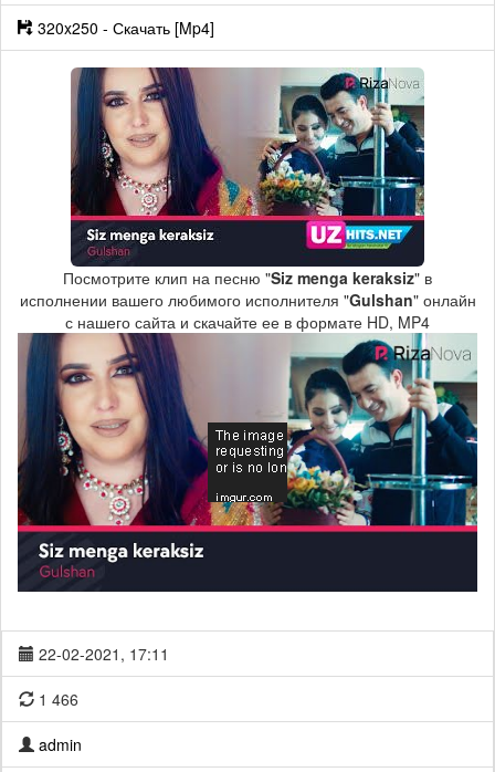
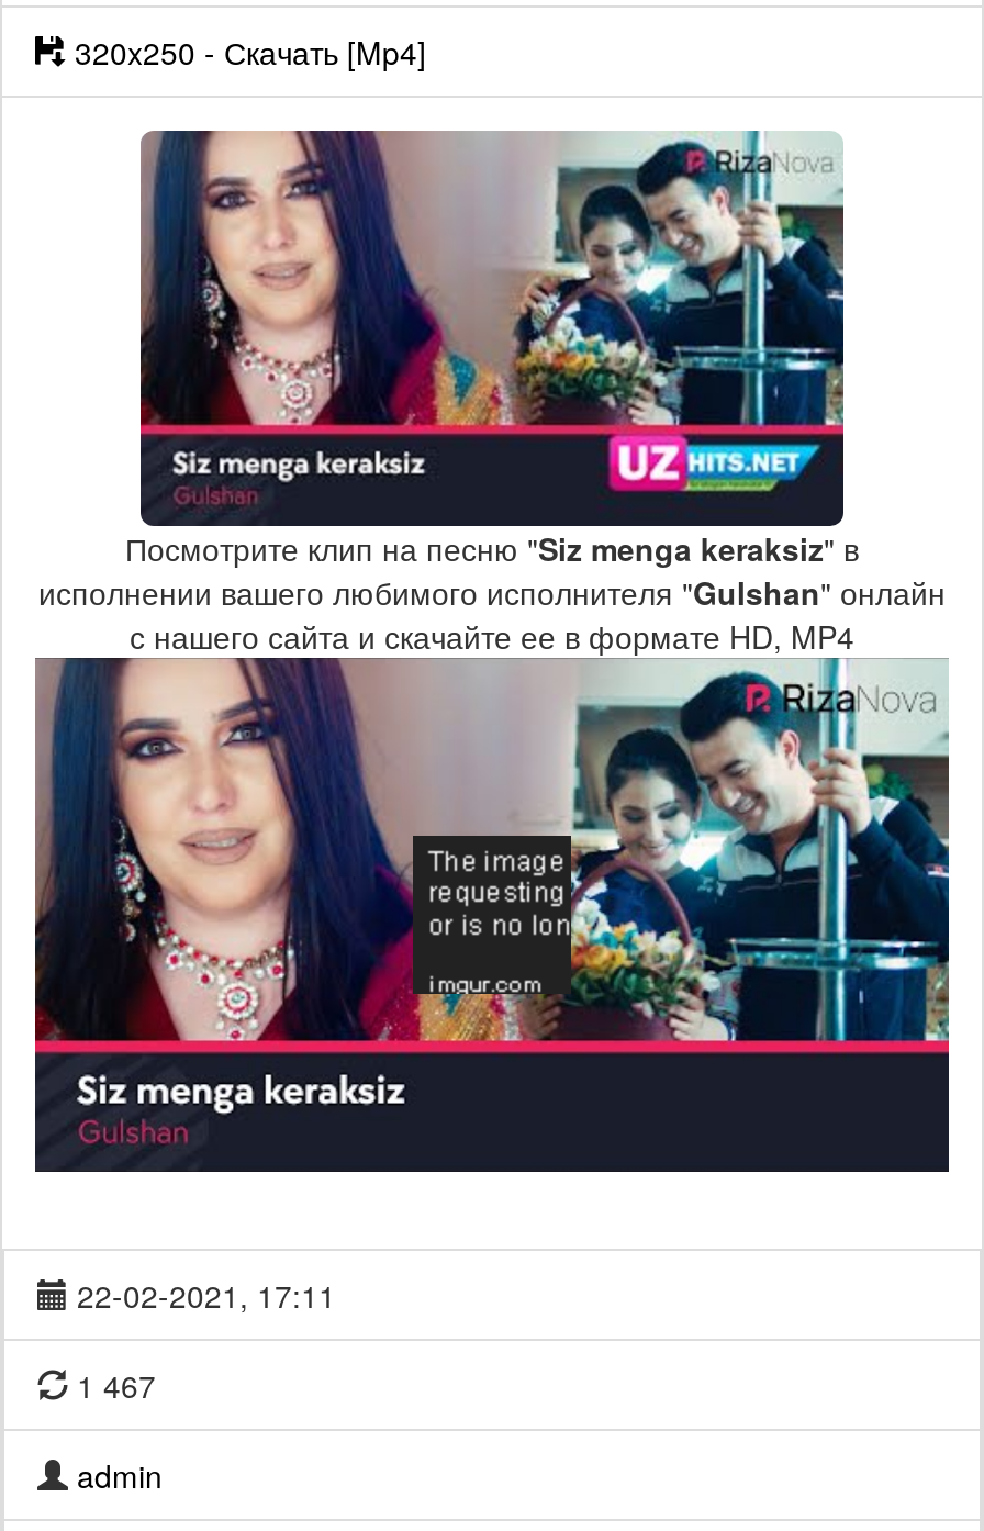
[34,688,78,710] 1 466 -> [68,1363,156,1407] 1 467

